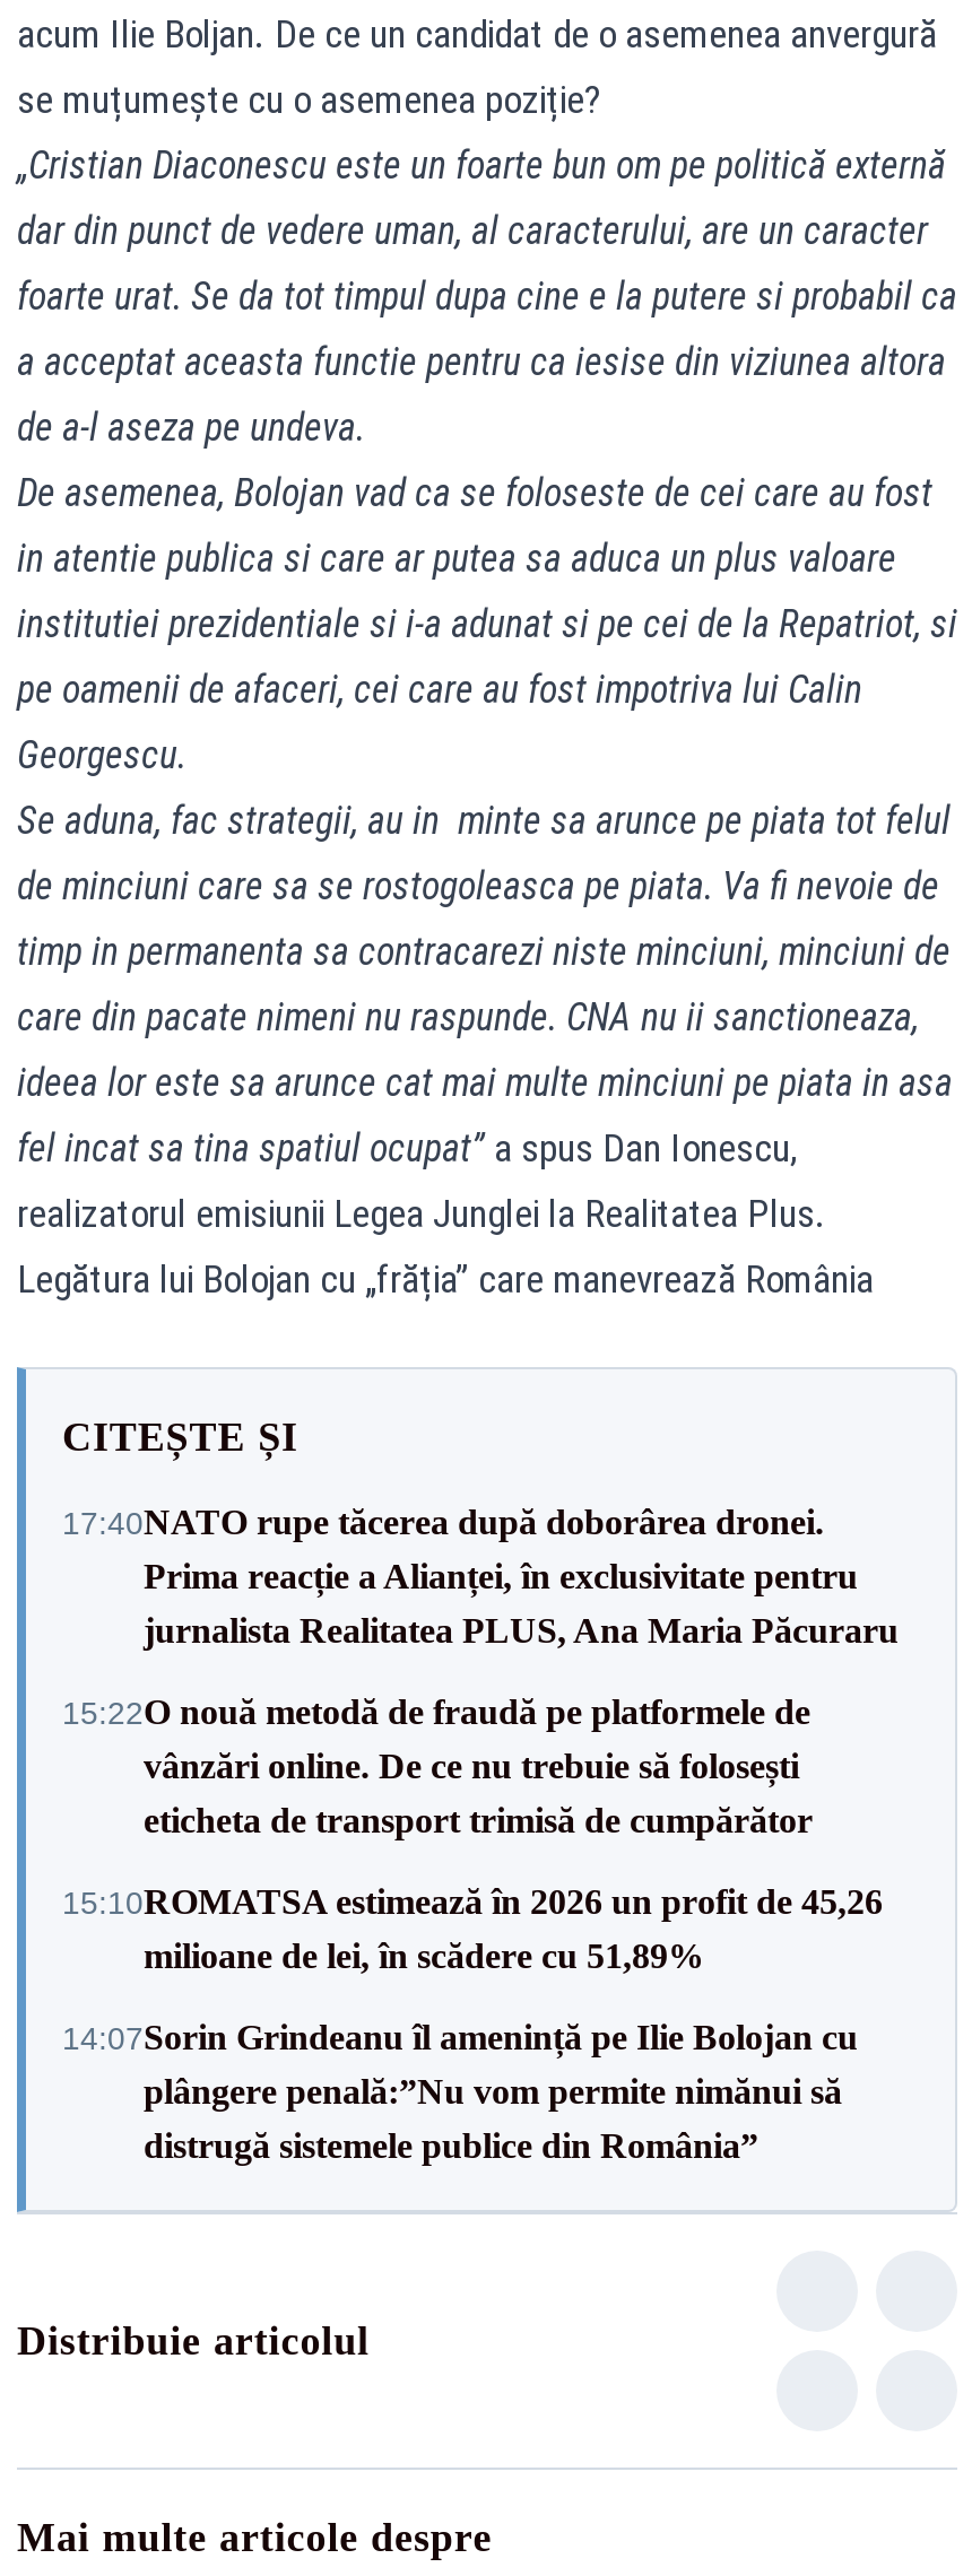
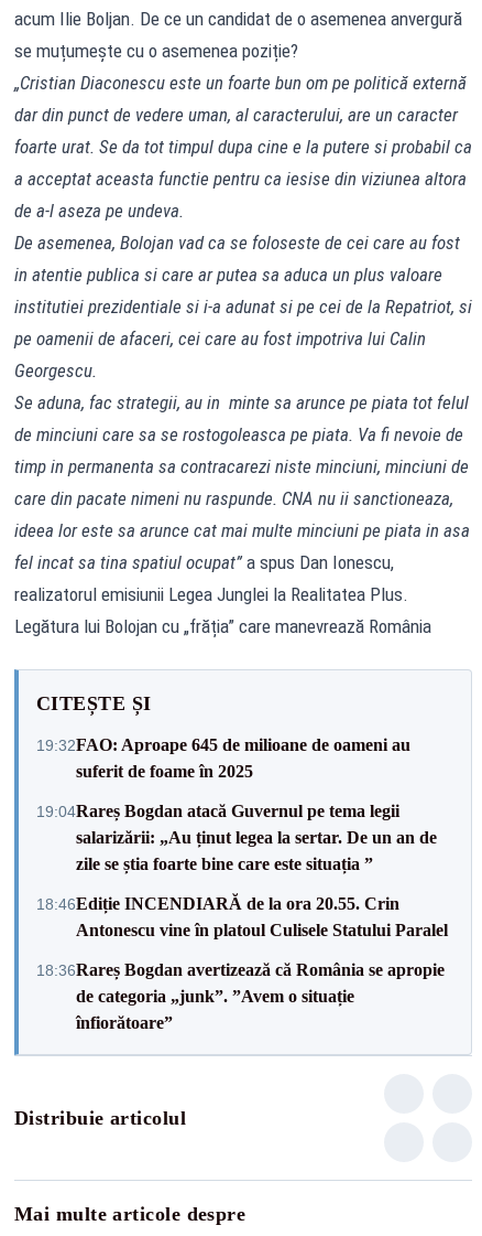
[62,1503,899,1650] 17:40NATO rupe tăcerea după doborârea dronei. | Prima reacție a Alianței, în exclusivitate pentru | jurnalista Realitatea PLUS, Ana Maria Păcuraru -> [36,735,410,780] 19:32FAO: Aproape 645 de milioane de oameni au | suferit de foame în 2025
[62,1692,813,1839] 15:22O nouă metodă de fraudă pe platformele de | vânzări online. De ce nu trebuie să folosești | eticheta de transport trimisă de cumpărător -> [36,801,437,873] 19:04Rareș Bogdan atacă Guvernul pe tema legii | salarizării: „Au ținut legea la sertar. De un an de | zile se știa foarte bine care este situația ”
[62,1882,883,1975] 15:10ROMATSA estimează în 2026 un profit de 45,26 | milioane de lei, în scădere cu 51,89% -> [36,894,448,939] 18:46Ediție INCENDIARĂ de la ora 20.55. Crin | Antonescu vine în platoul Culisele Statului Paralel
[62,2018,858,2165] 14:07Sorin Grindeanu îl amenință pe Ilie Bolojan cu | plângere penală:”Nu vom permite nimănui să | distrugă sistemele publice din România” -> [36,960,445,1031] 18:36Rareș Bogdan avertizează că România se apropie | de categoria „junk”. ”Avem o situație | înfiorătoare”

